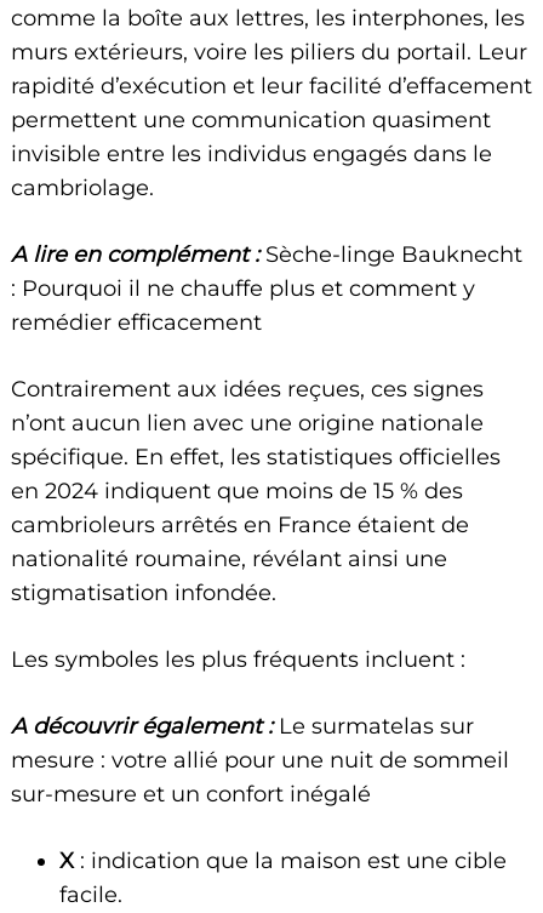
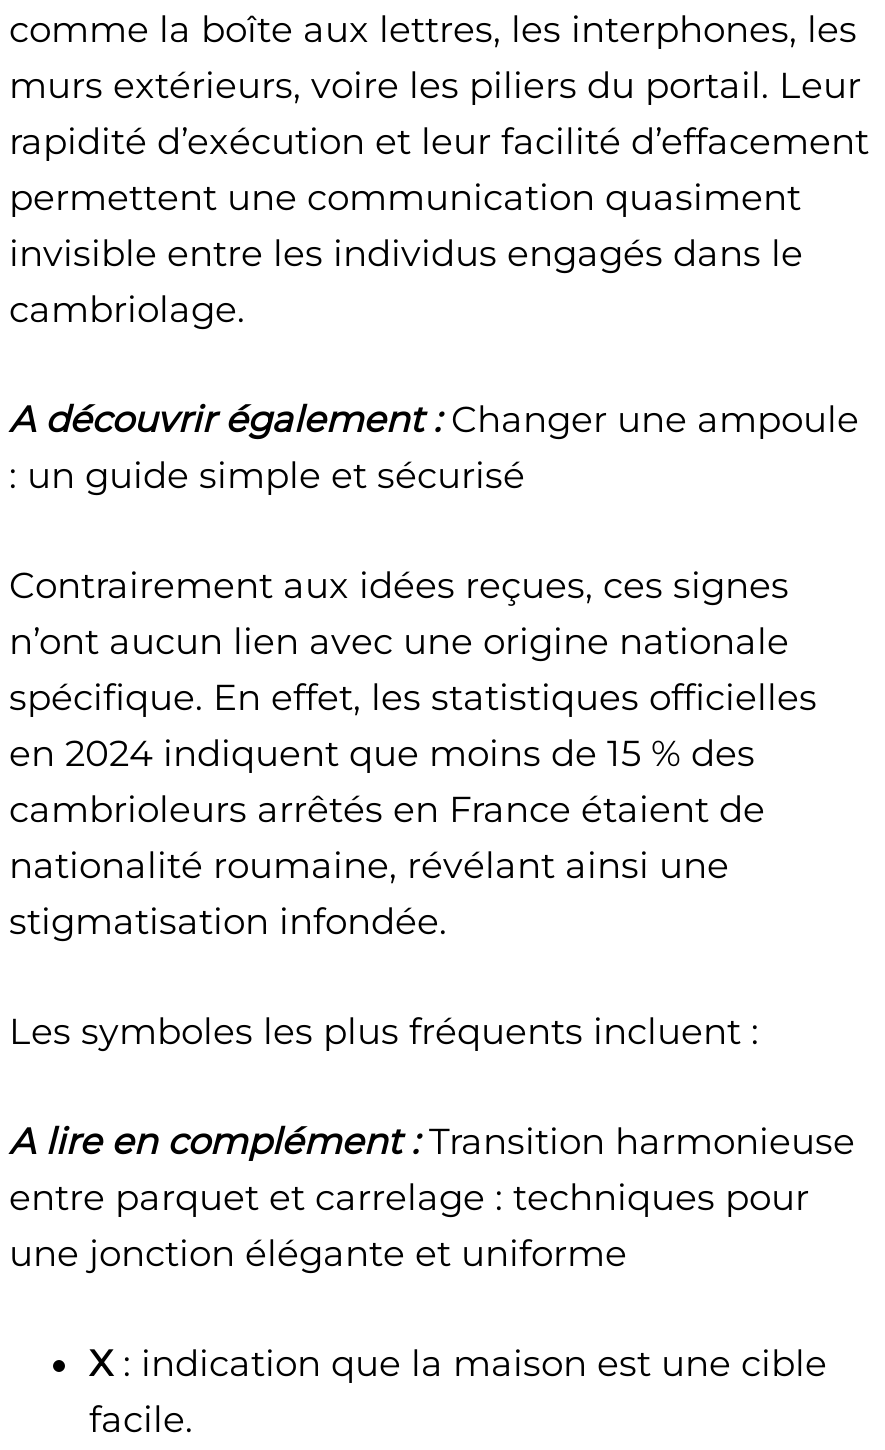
[11,241,522,335] A lire en complément : Sèche-linge Bauknecht | : Pourquoi il ne chauffe plus et comment y | remédier efficacement -> [9,397,859,497] A découvrir également : Changer une ampoule | : un guide simple et sécurisé
[11,713,509,807] A découvrir également : Le surmatelas sur | mesure : votre allié pour une nuit de sommeil | sur-mesure et un confort inégalé -> [9,1119,855,1275] A lire en complément : Transition harmonieuse | entre parquet et carrelage : techniques pour | une jonction élégante et uniforme

